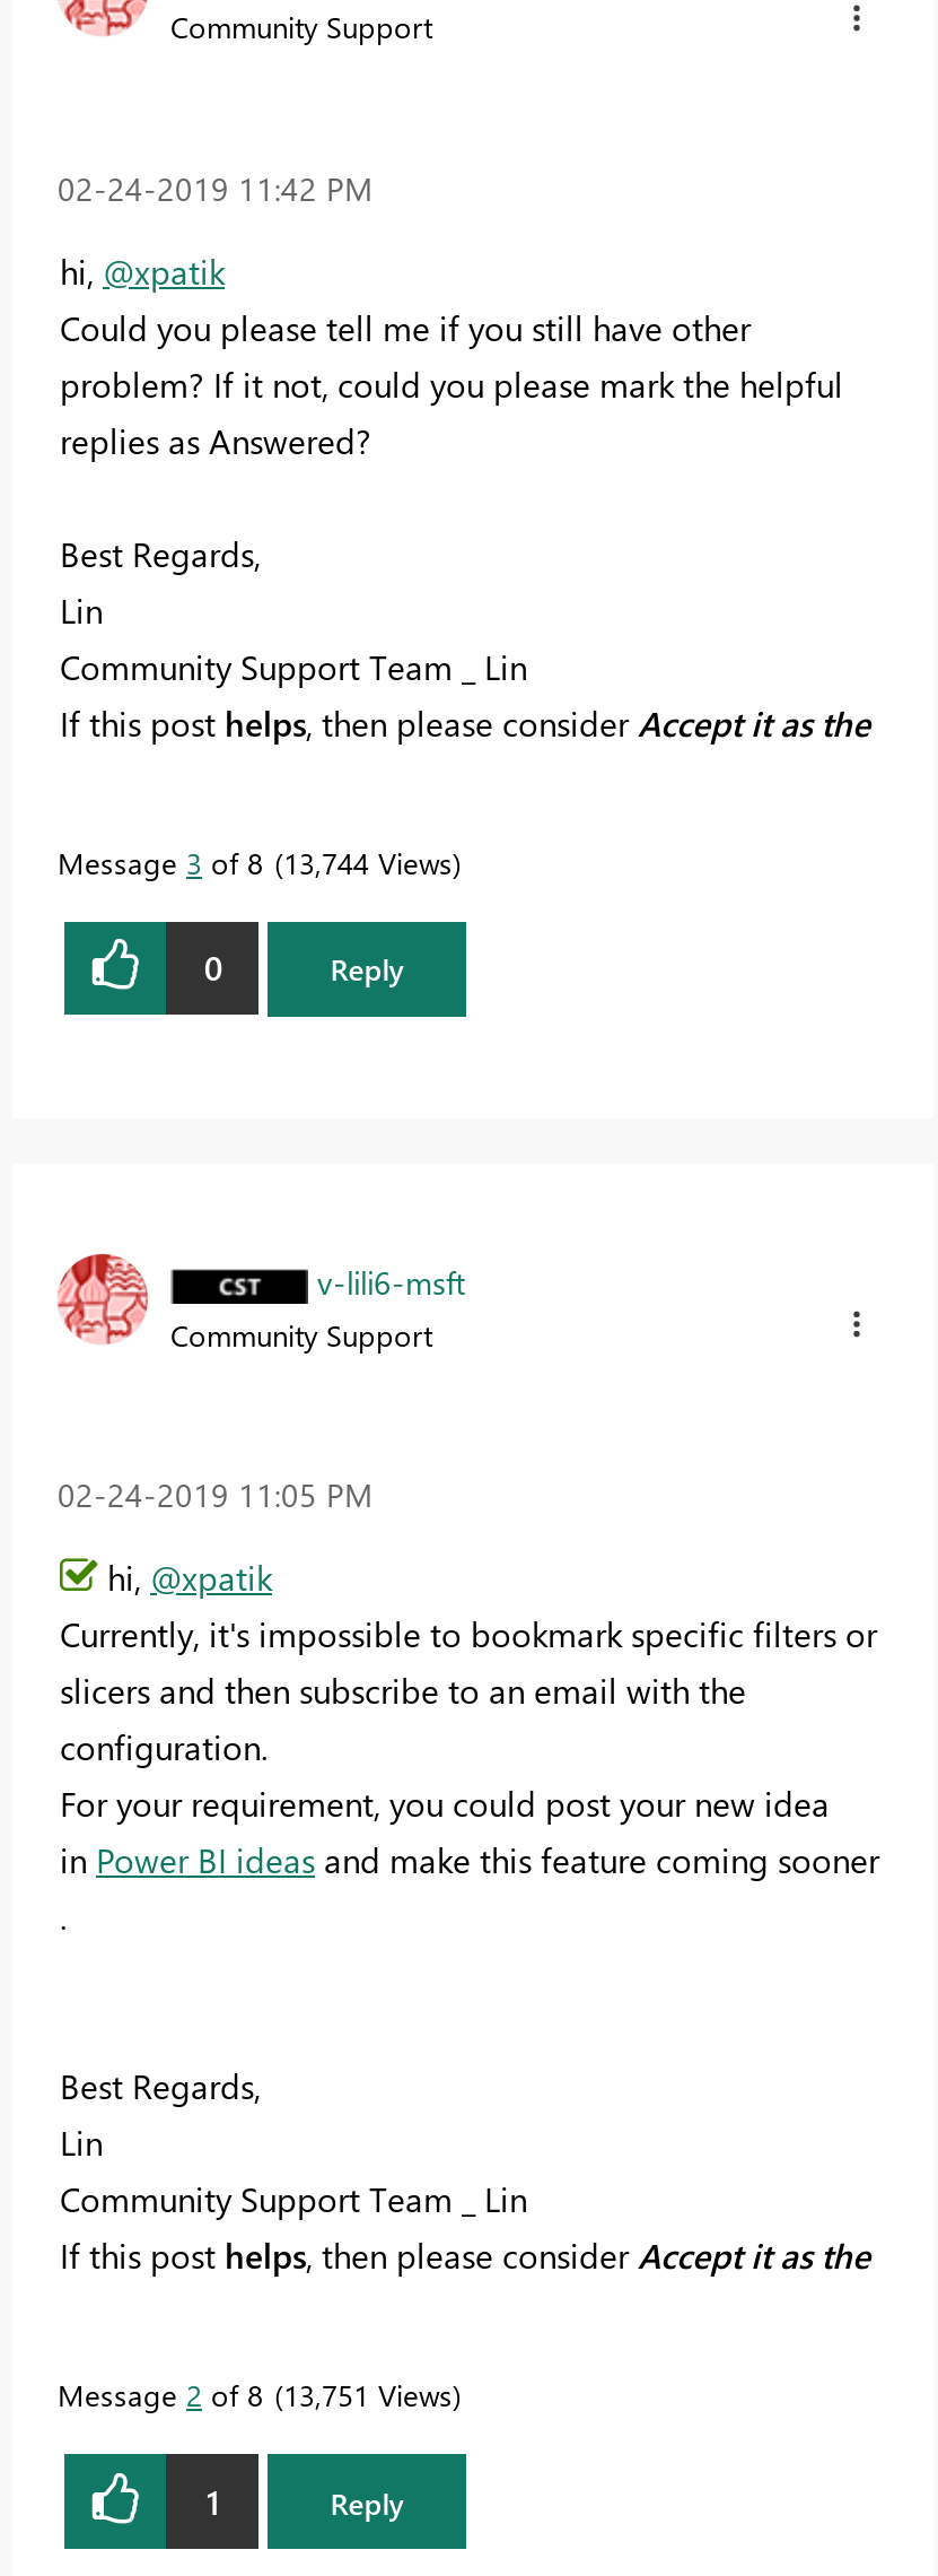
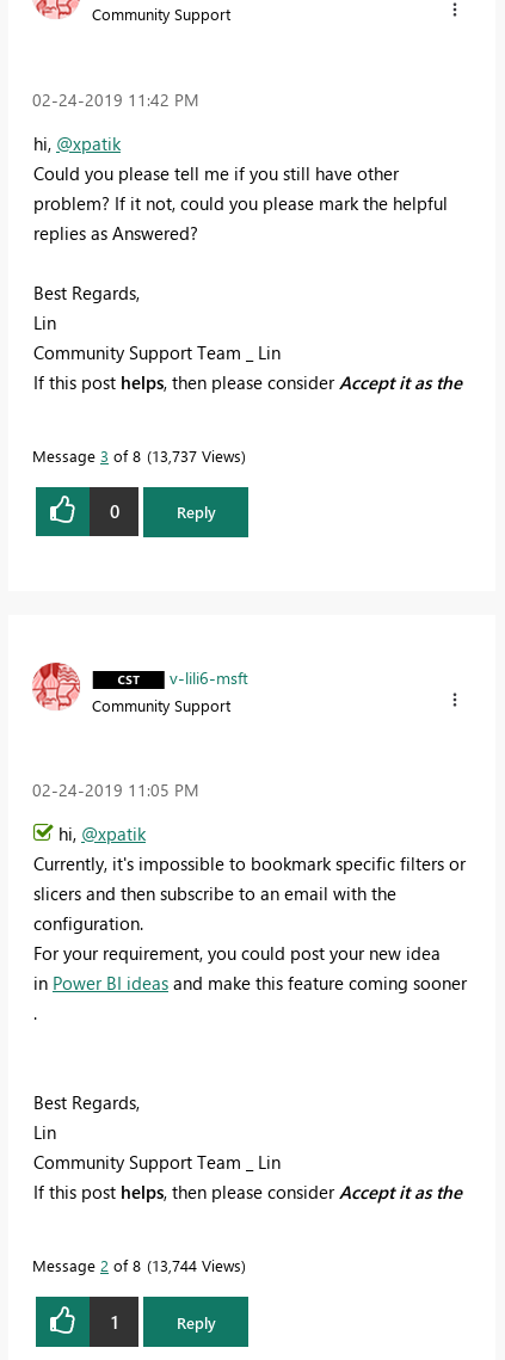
[58,842,453,881] Message 3 of 8 13,744 Views -> [32,445,241,465] Message 3 of 8 13,737 Views
[58,2375,453,2414] Message 2 of 8 13,751 Views -> [32,1255,241,1275] Message 2 of 8 13,744 Views

